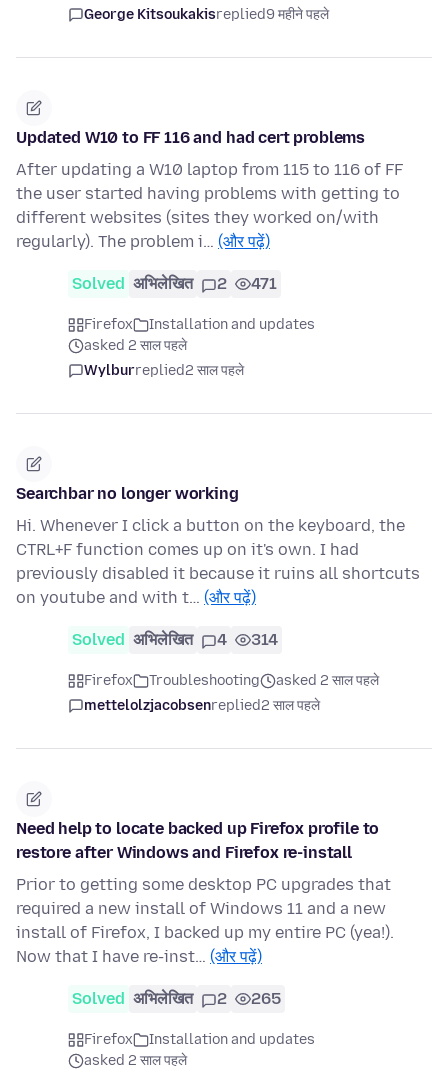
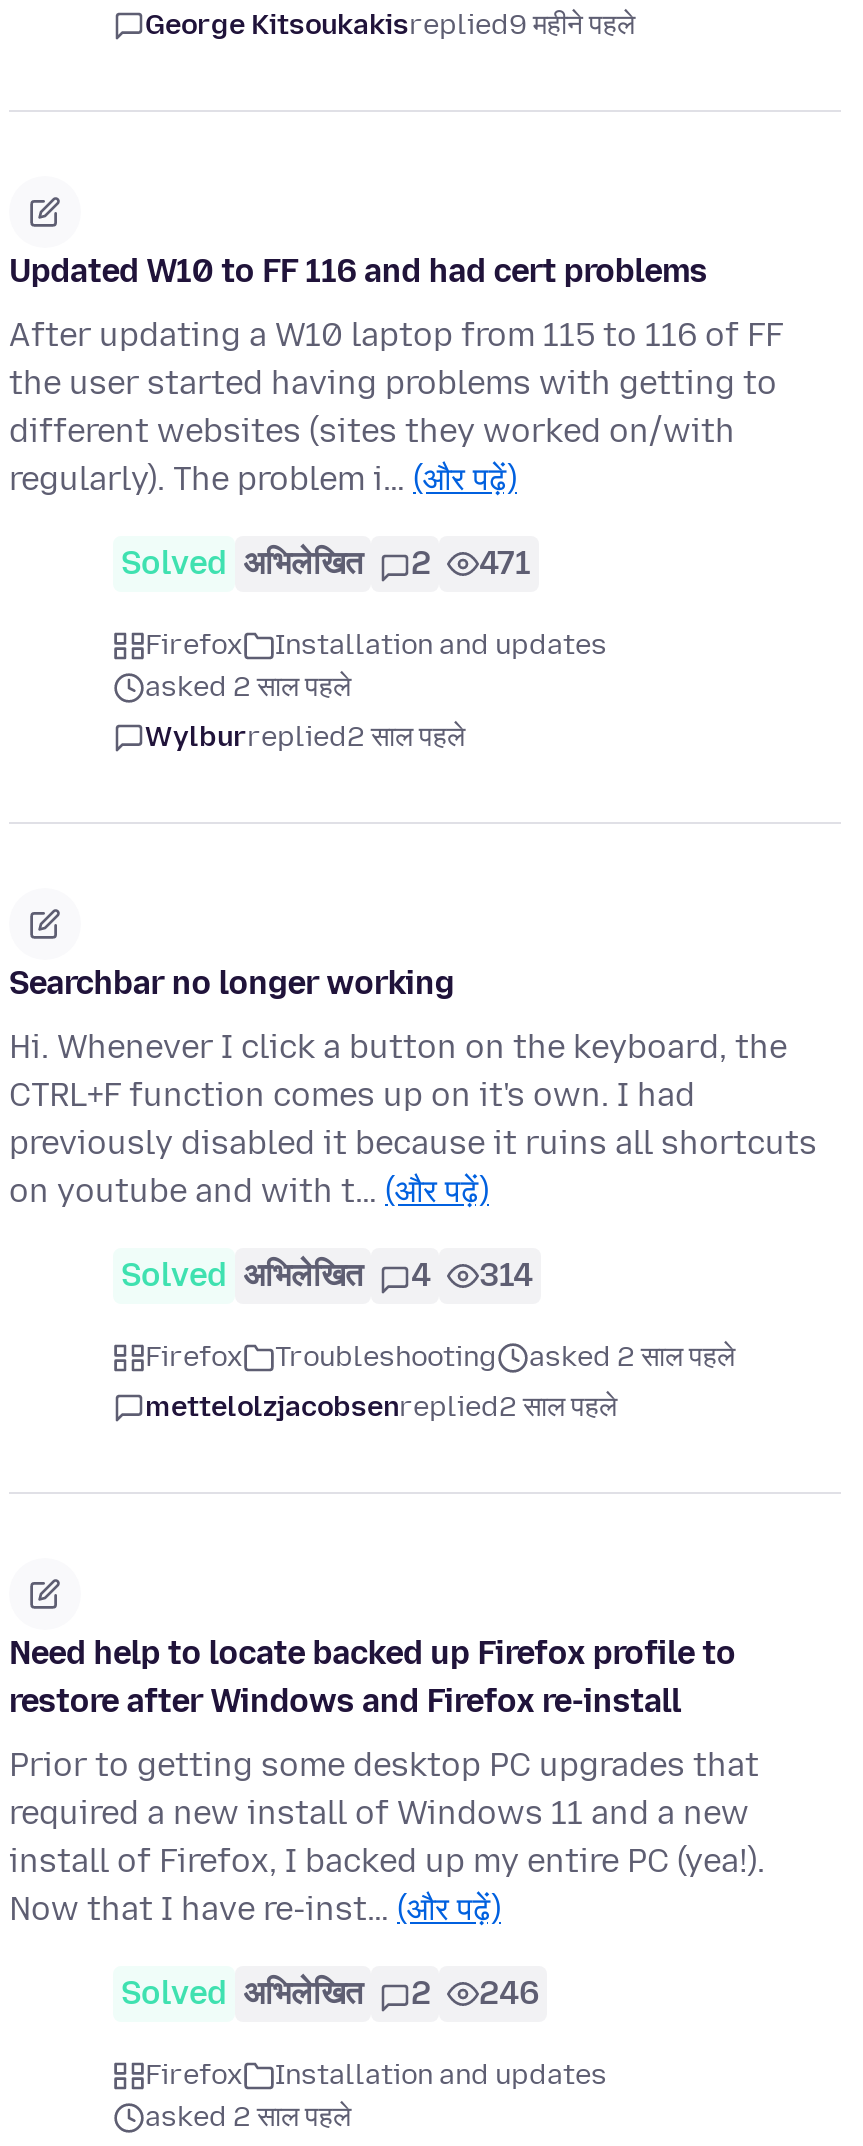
[72,989,281,1008] Solved अभिलेखित 2 265 -> [121,1975,539,2013] Solved अभिलेखित 2 246

